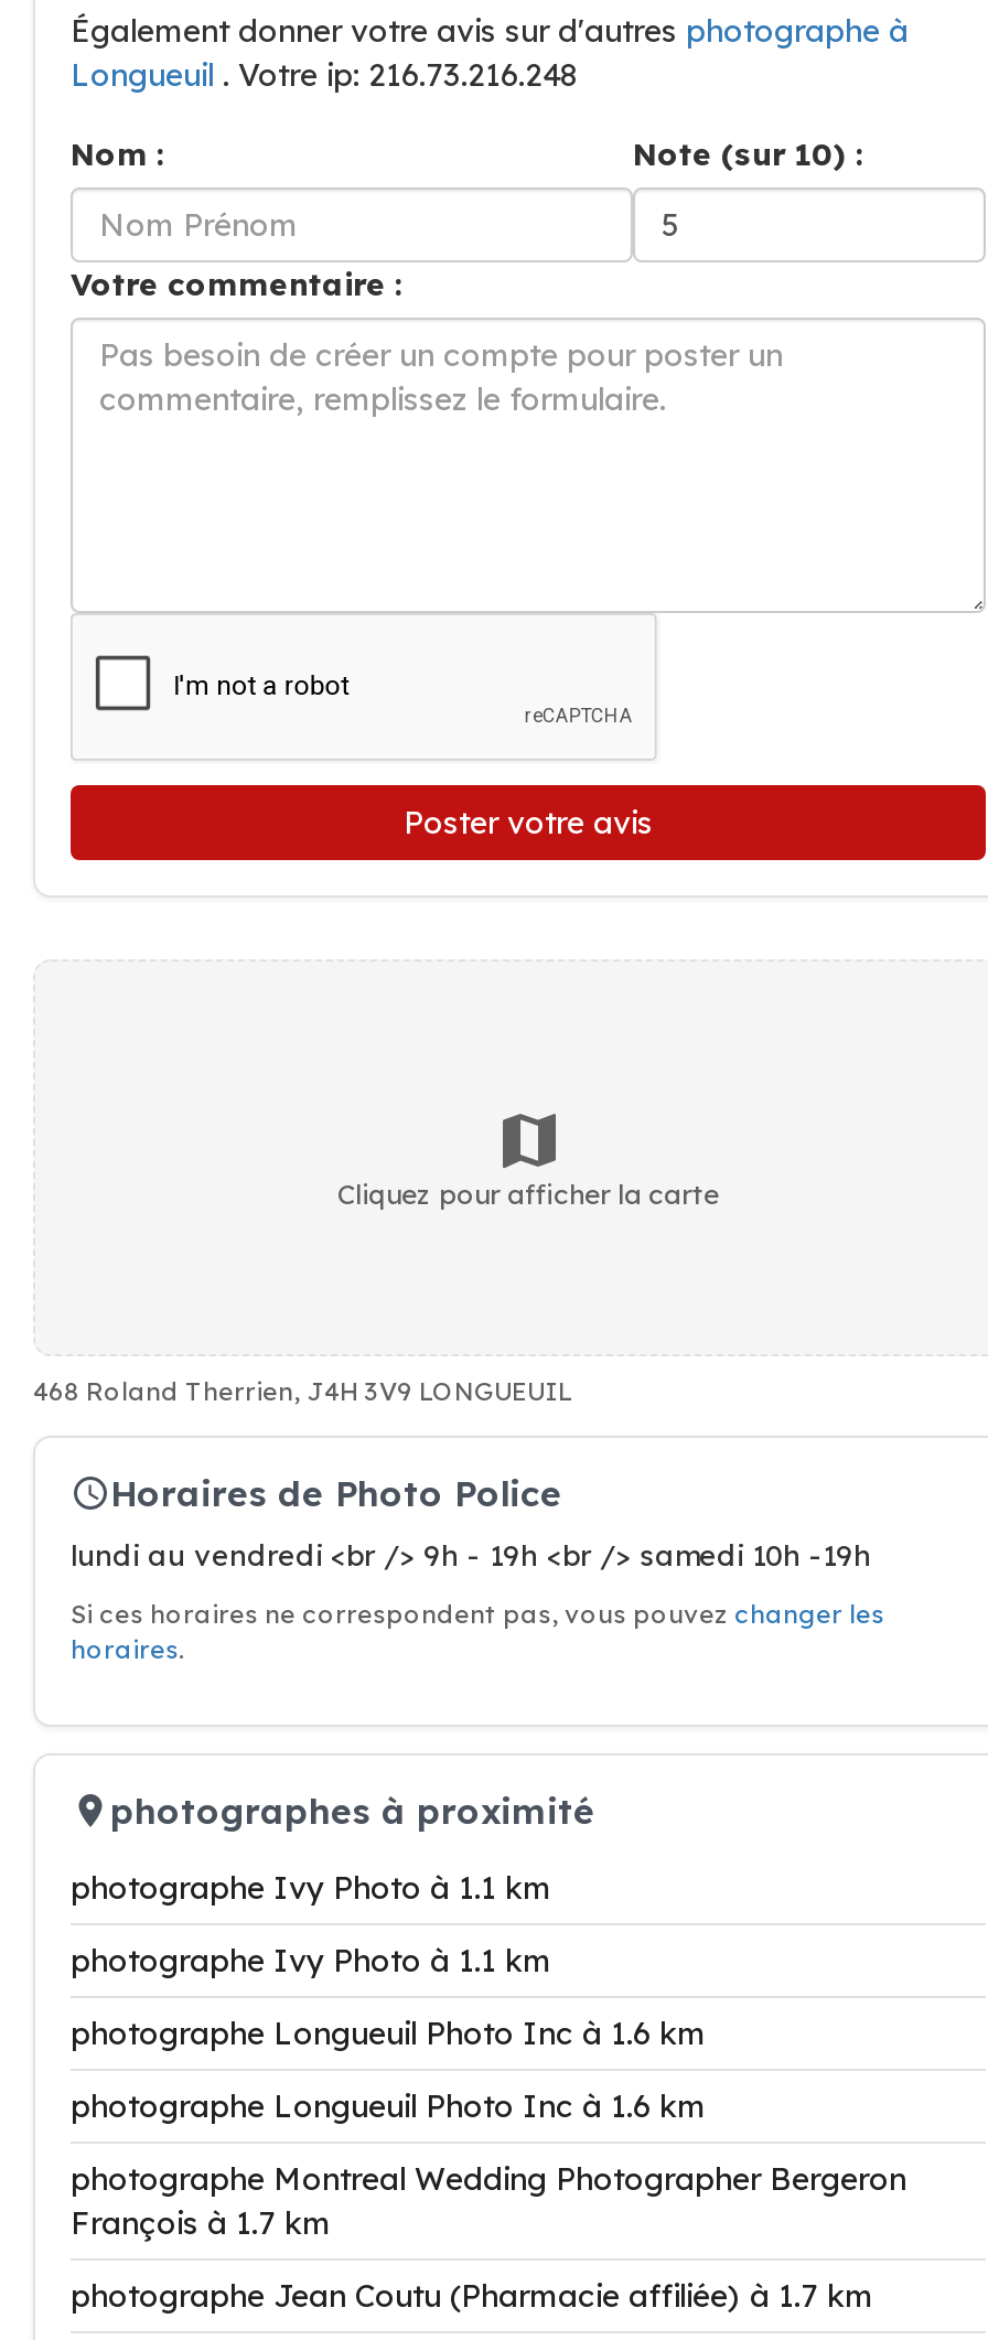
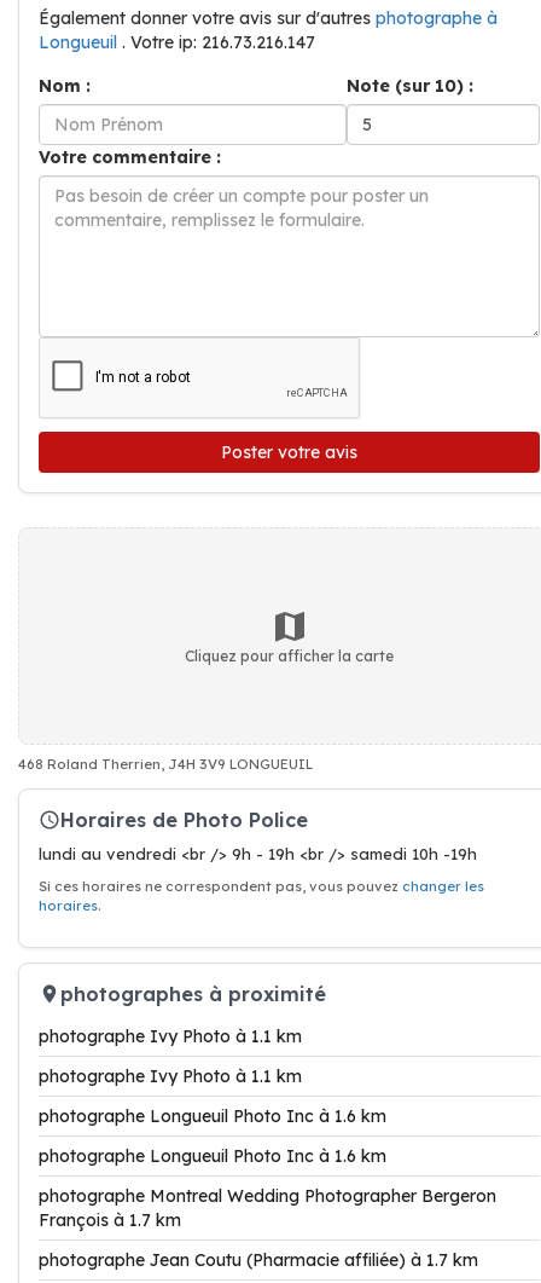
[71,55,578,95] Longueuil. Votre ip: 216.73.216.248 -> [39,31,315,53] Longueuil. Votre ip: 216.73.216.147

